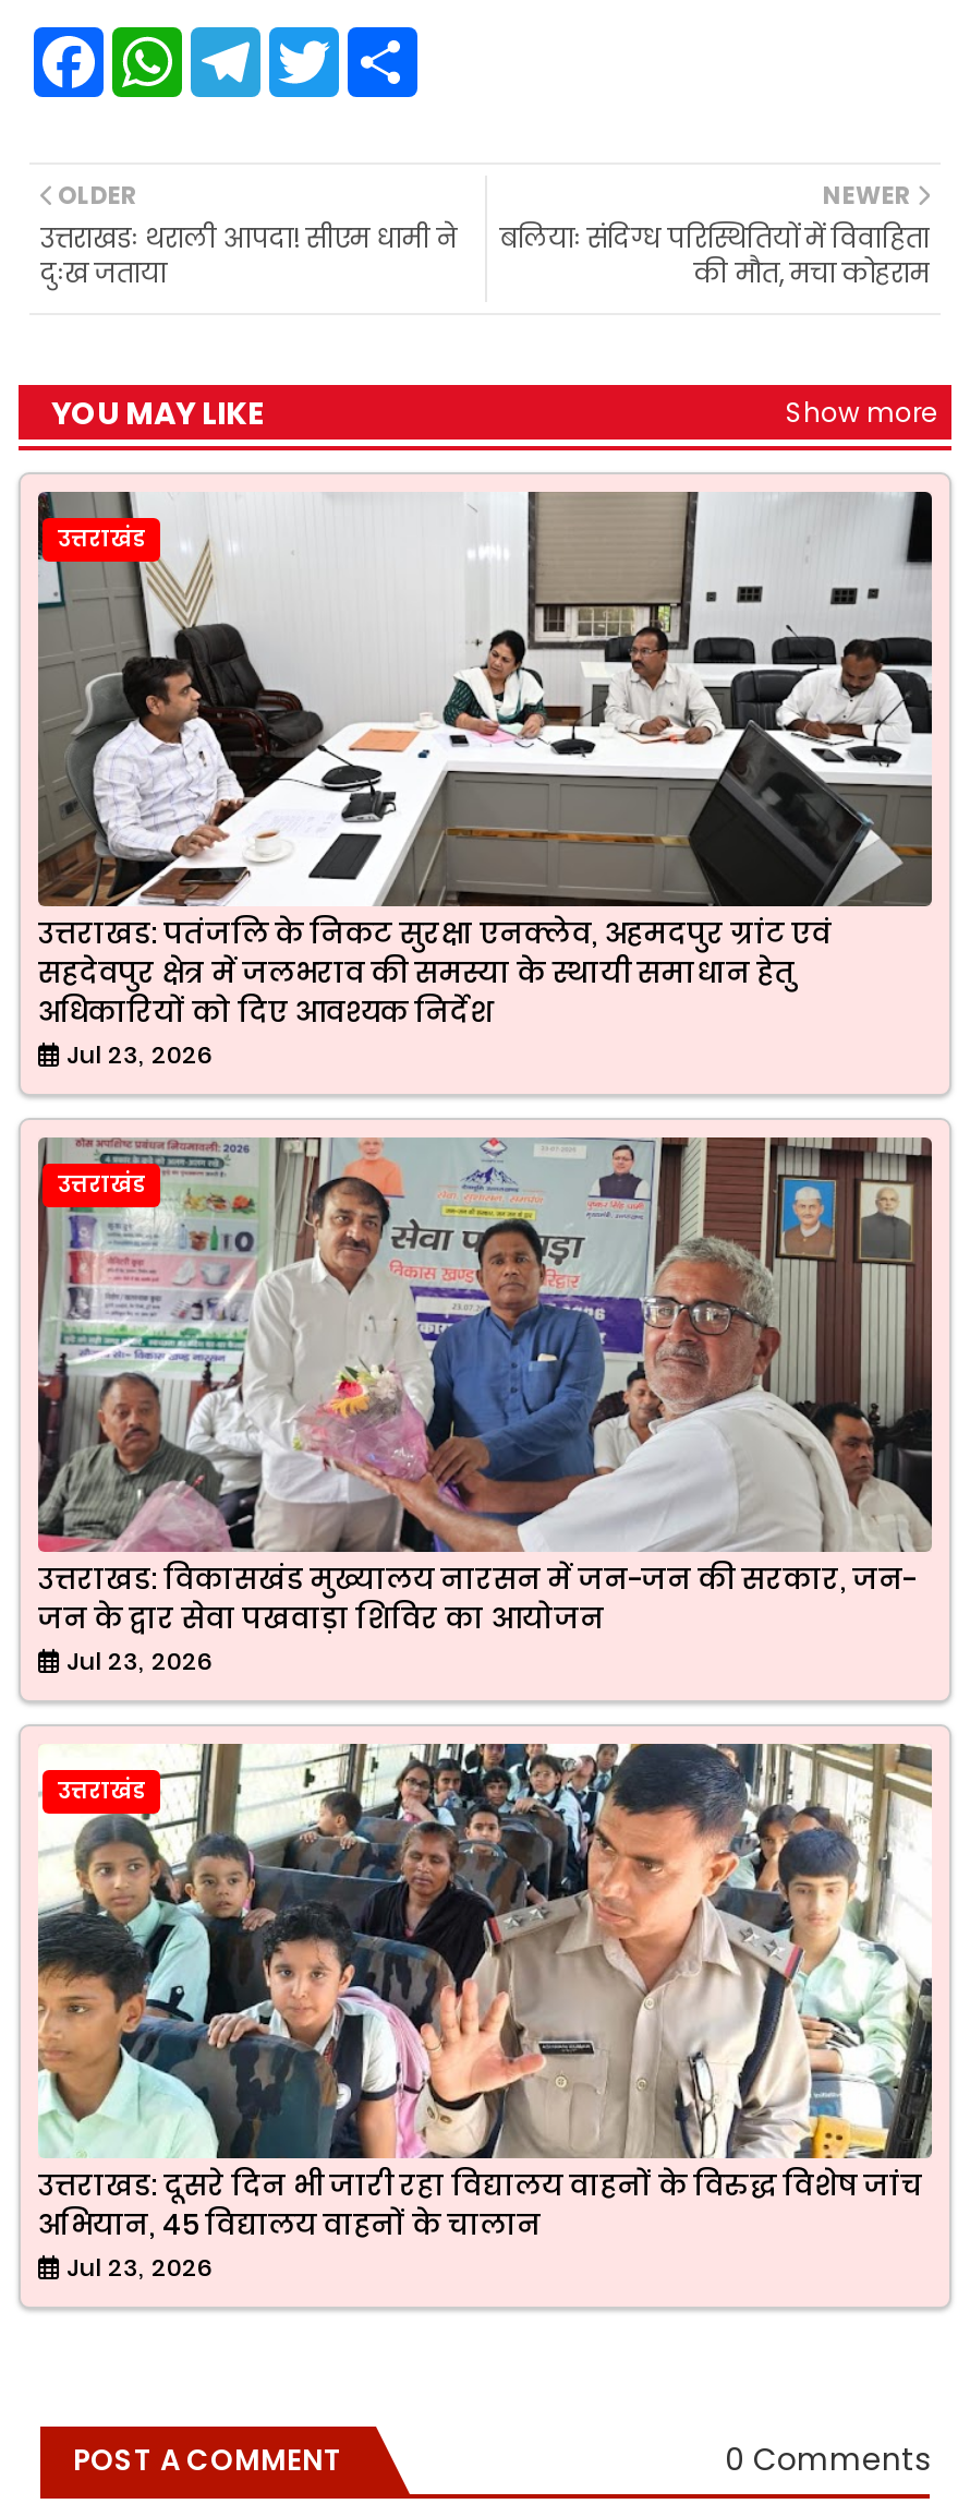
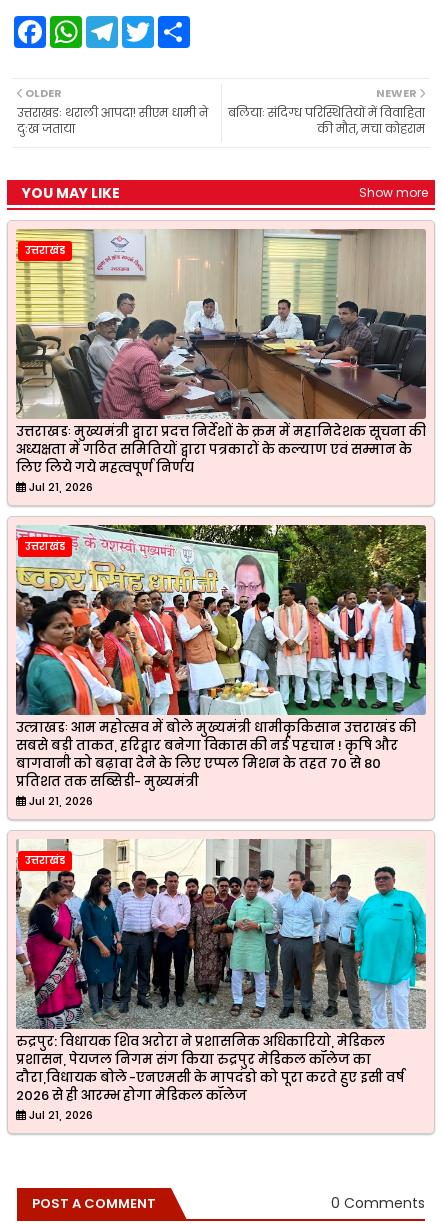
[36,490,934,1071] [image] | उत्तराखड: पतंजलि के निकट सुरक्षा एनक्लेव, अहमदपुर ग्रांट एवं | सहदेवपुर क्षेत्र में जलभराव की समस्या के स्थायी समाधान हेतु | अधिकारियों को दिए आवश्यक निर्देश | Jul 23, 2026 -> [15,228,427,495] [image] | उत्तराखडः मुख्यमंत्री द्वारा प्रदत्त निर्देशों के क्रम में महानिदेशक सूचना की | अध्यक्षता में गठित समितियों द्वारा पत्रकारों के कल्याण एवं सम्मान के | लिए लिये गये महत्वपूर्ण निर्णय | Jul 21, 2026
[36,1135,934,1462] [image] -> [16,524,427,710] [image]
[38,1558,917,1678] उत्तराखड: विकासखंड मुख्यालय नारसन में जन-जन की सरकार, जन- | जन के द्वार सेवा पखवाड़ा शिविर का आयोजन | Jul 23, 2026 -> [16,718,416,809] उत्त्राखडः आम महोत्सव में बोले मुख्यमंत्री धामीकृकिसान उत्तराखंड की | सबसे बड़ी ताकत, हरिद्वार बनेगा विकास की नई पहचान ! कृषि और | बागवानी को बढ़ावा देने के लिए एप्पल मिशन के तहत 70 से 80 | प्रतिशत तक सब्सिडी- मुख्यमंत्री | Jul 21, 2026
[38,1742,934,2284] [image] | उत्तराखड: दूसरे दिन भी जारी रहा विद्यालय वाहनों के विरुद्ध विशेष जांच | अभियान, 45 विद्यालय वाहनों के चालान | Jul 23, 2026 -> [15,838,427,1123] [image] | रुद्रपुर: विधायक शिव अरोरा ने प्रशासनिक अधिकारियो, मेडिकल | प्रशासन, पेयजल निगम संग किया रुद्रपुर मेडिकल कॉलेज का | दौरा,विधायक बोले -एनएमसी के मापदंडो को पूरा करते हुए इसी वर्ष | 2026 से ही आरम्भ होगा मेडिकल कॉलेज | Jul 21, 2026

